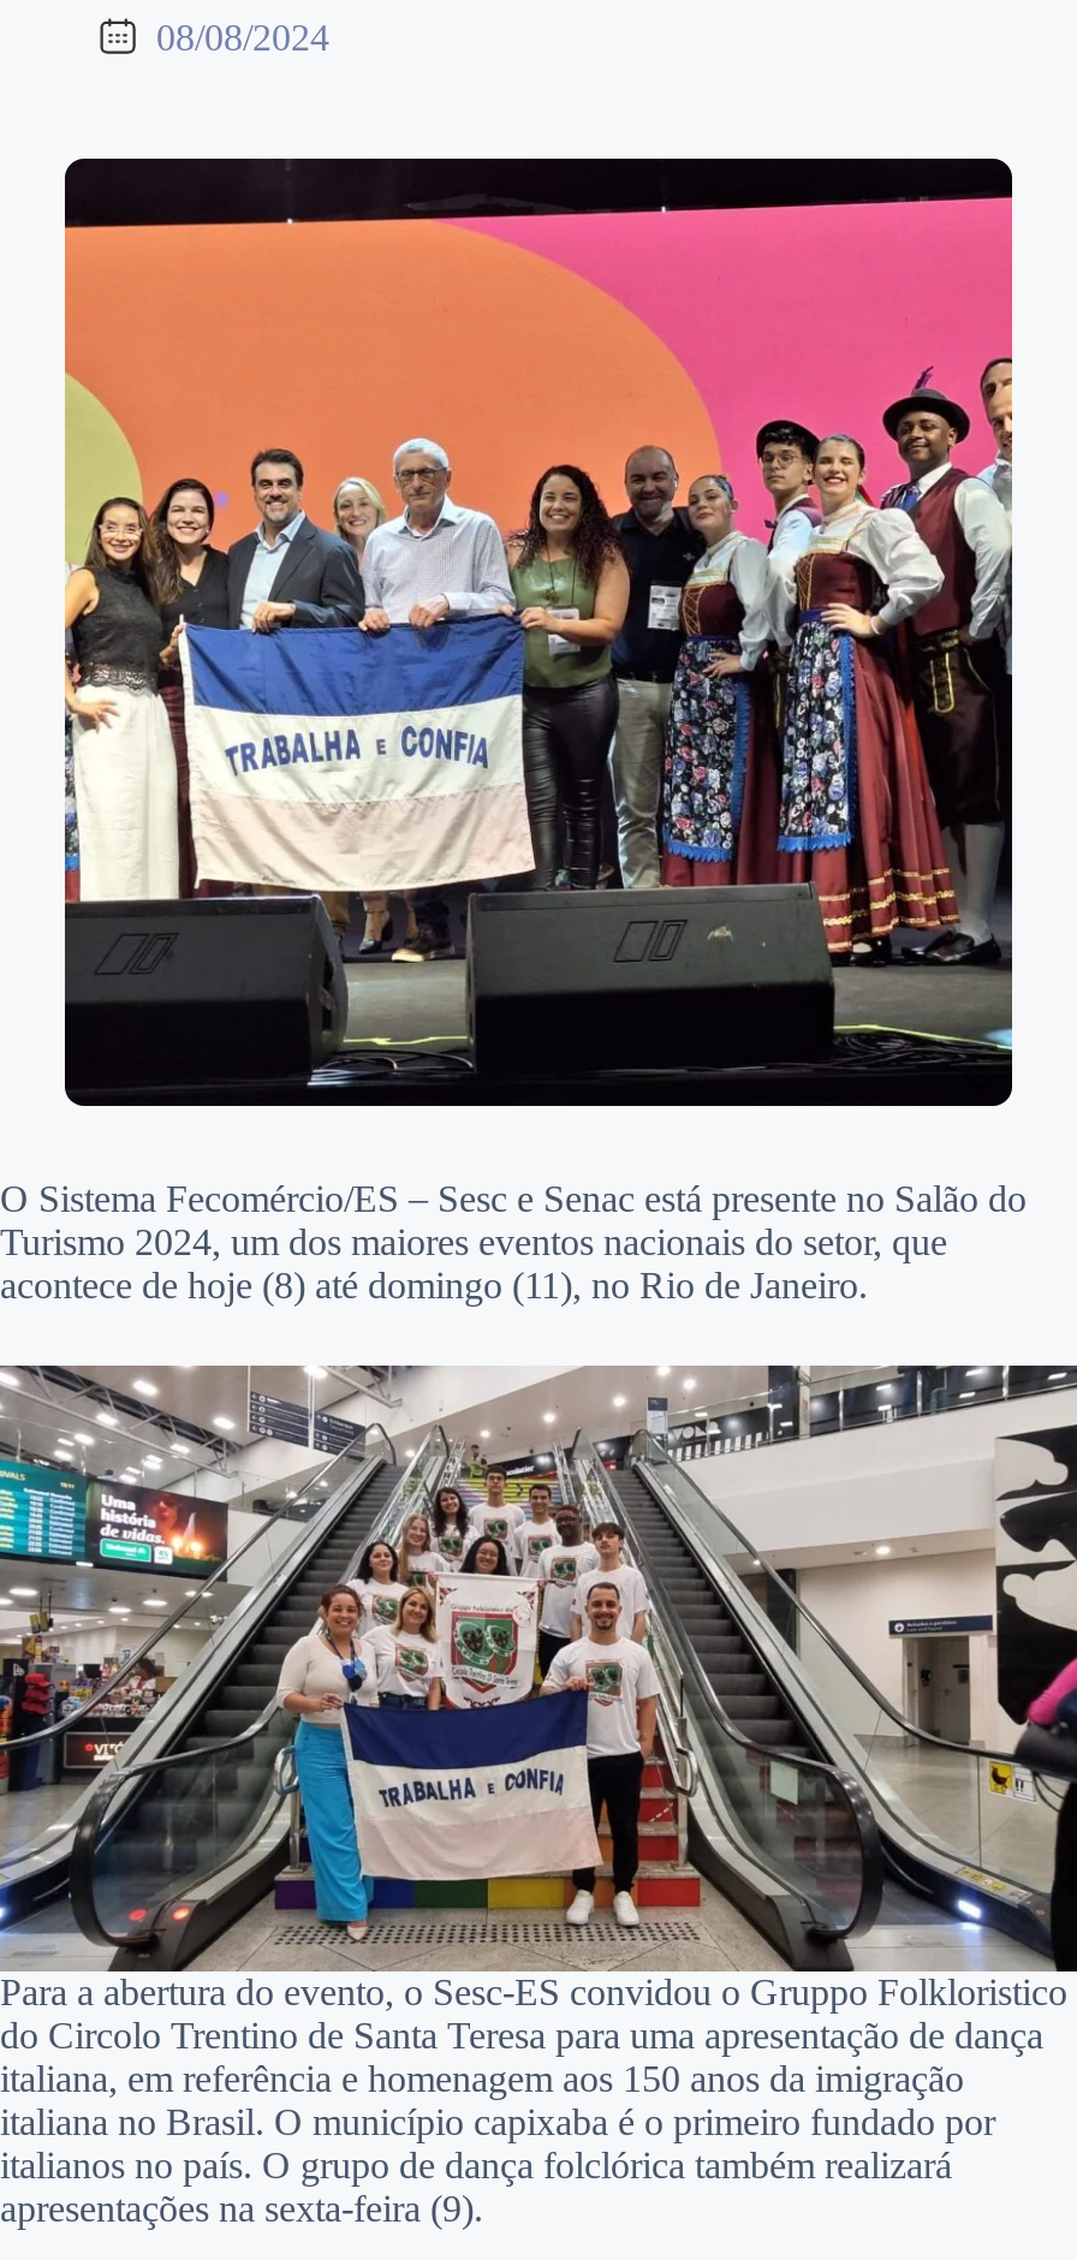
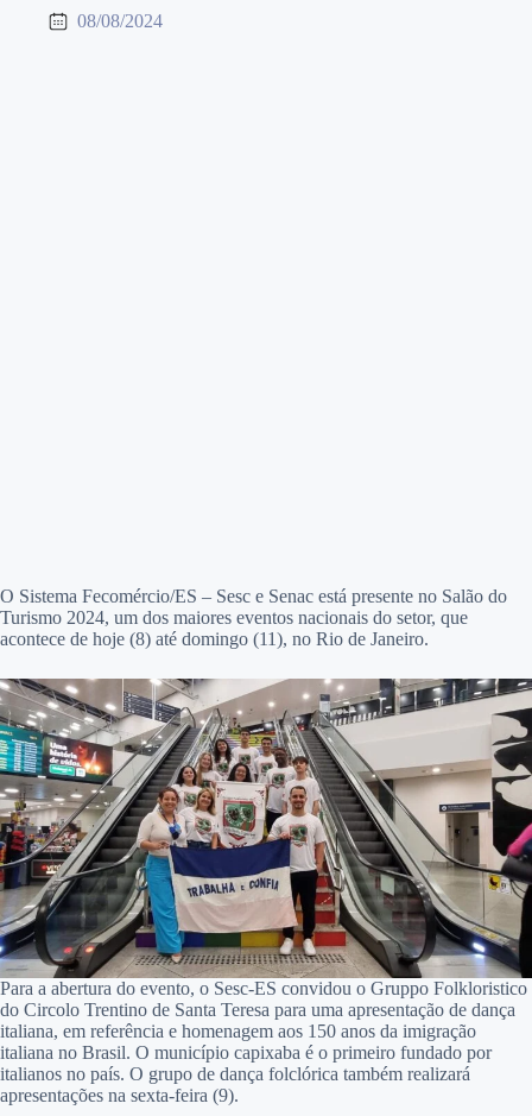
[63,155,1014,1110] [image] -> none

